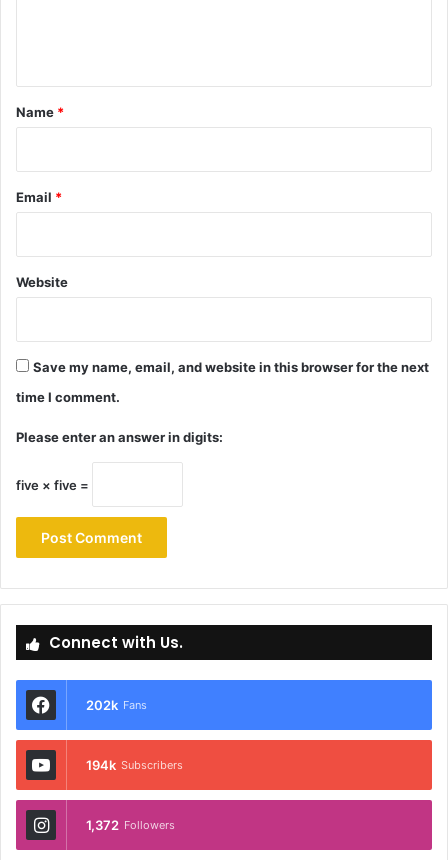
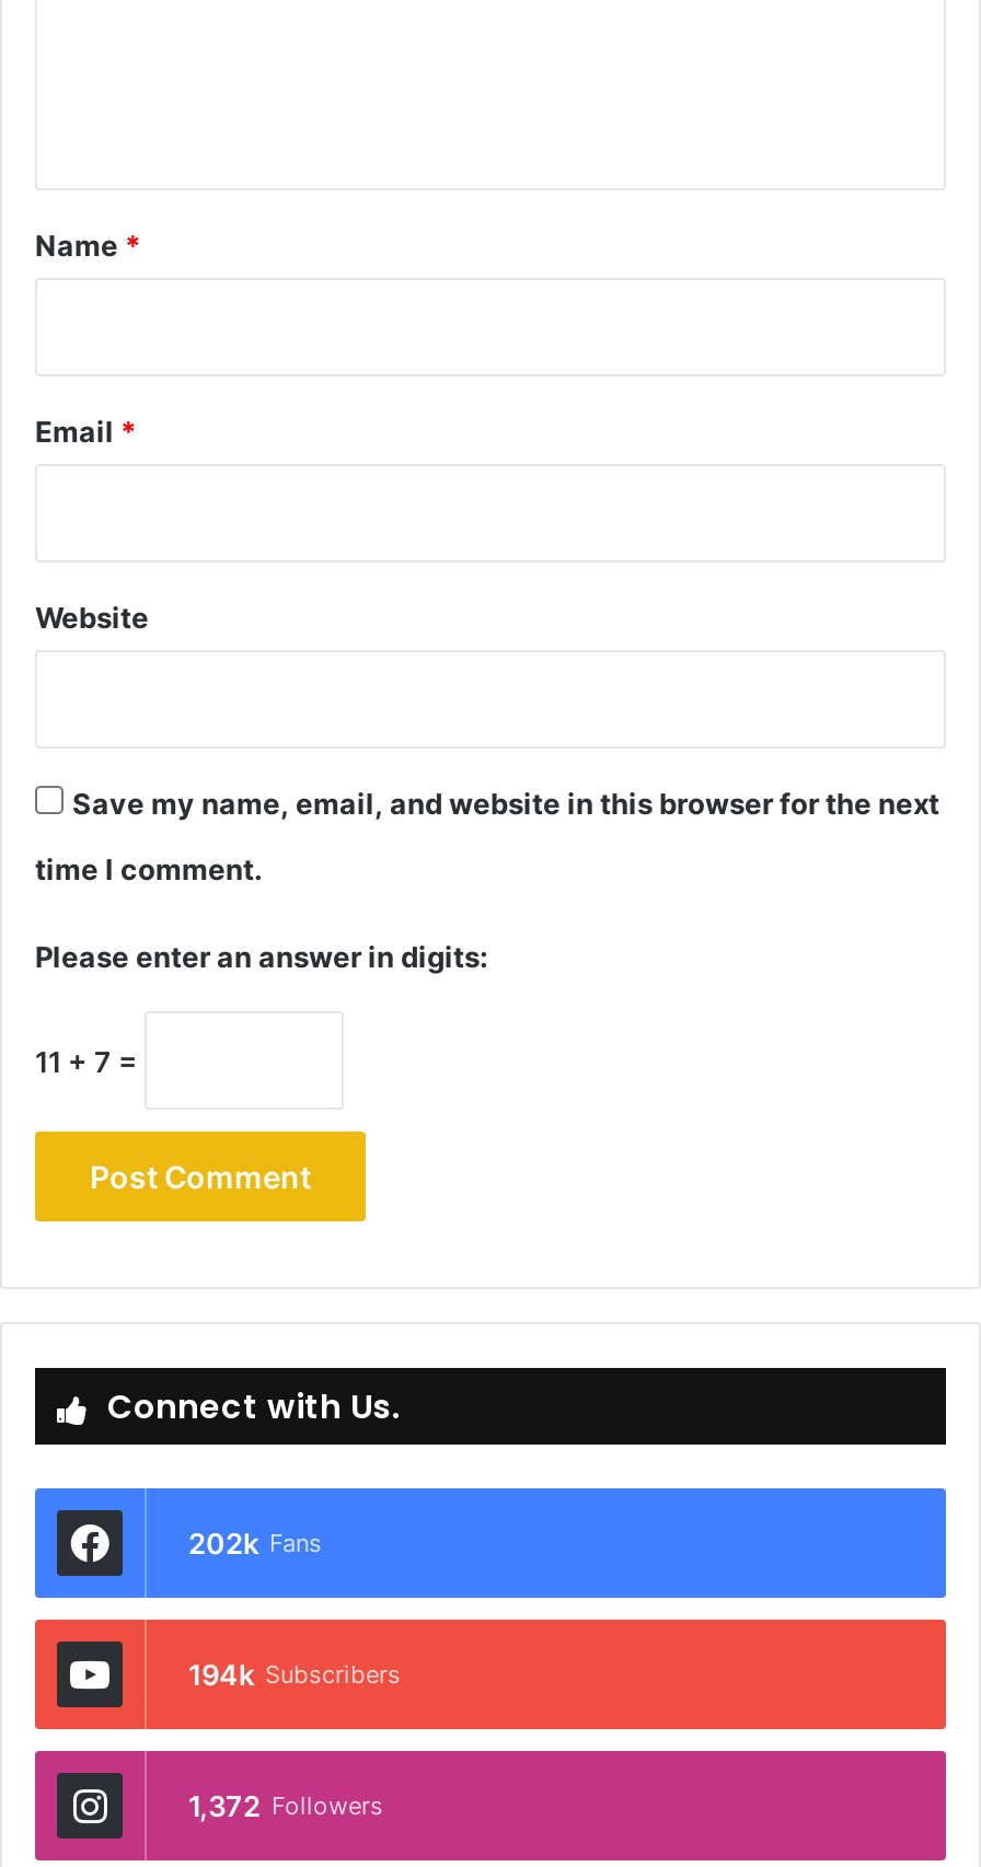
[16,477,92,493] five × five = -> [35,1043,145,1078] 11 + 7 =

